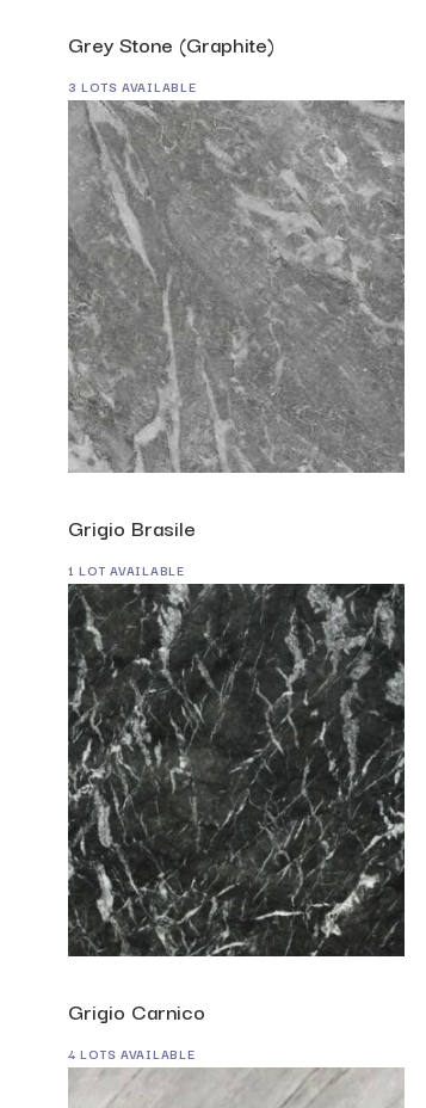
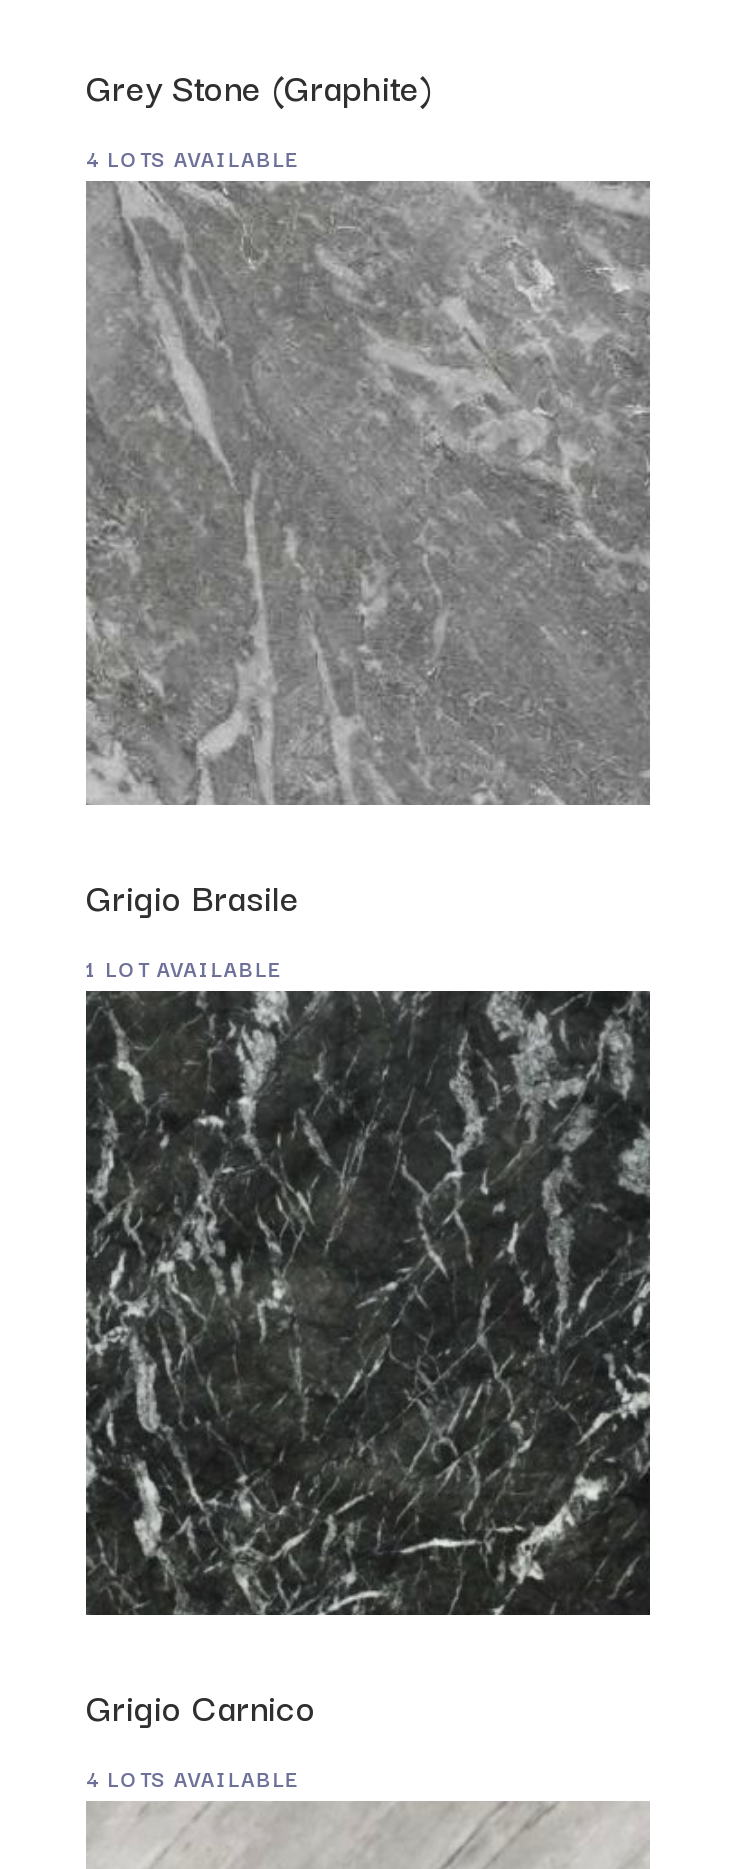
[68,76,196,96] 3 LOTS AVAILABLE -> [86,140,299,174] 4 LOTS AVAILABLE

